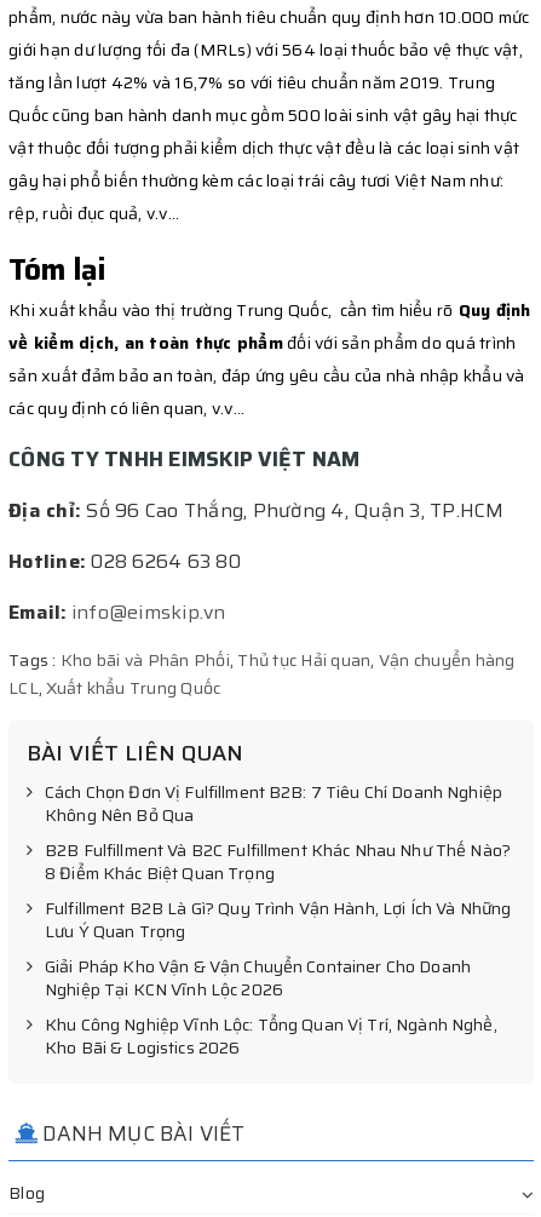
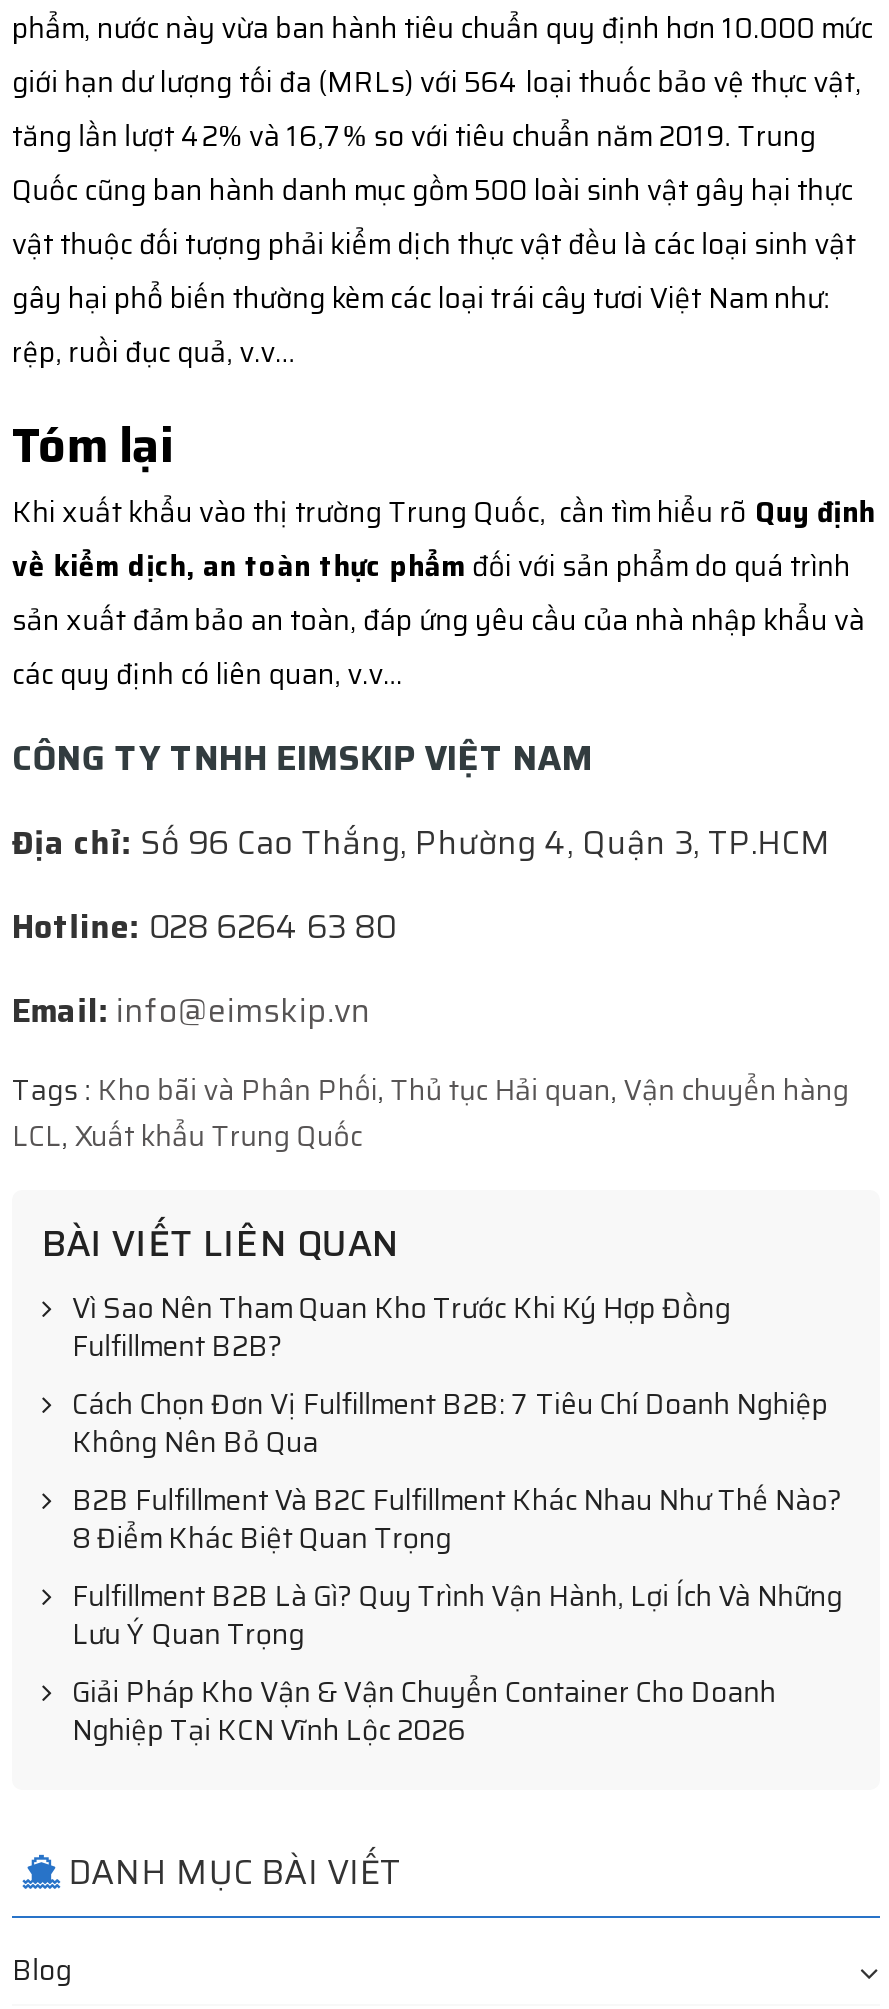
none -> [72,1286,731,1368] Vì Sao Nên Tham Quan Kho Trước Khi Ký Hợp Đồng | Fulfillment B2B?
moved [45,779,511,1003] -> [72,1382,843,1752]: Cách Chọn Đơn Vị Fulfillment B2B: 7 Tiêu Chí Doanh Nghiệp | Không Nên Bỏ Qua | B2B Fulfillment Và B2C Fulfillment Khác Nhau Như Thế Nào? | 8 Điểm Khác Biệt Quan Trọng | Fulfillment B2B Là Gì? Quy Trình Vận Hành, Lợi Ích Và Những | Lưu Ý Quan Trọng | Giải Pháp Kho Vận & Vận Chuyển Container Cho Doanh | Nghiệp Tại KCN Vĩnh Lộc 2026
[45,1011,497,1061] Khu Công Nghiệp Vĩnh Lộc: Tổng Quan Vị Trí, Ngành Nghề, | Kho Bãi & Logistics 2026 -> none

